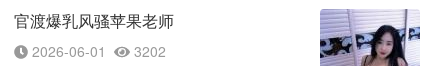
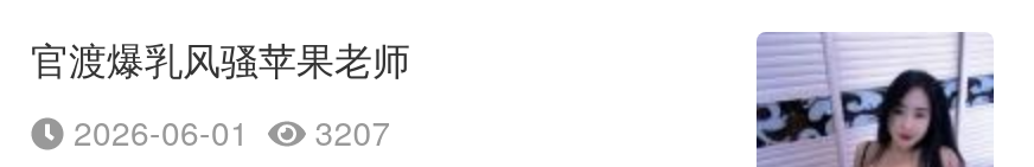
[32,41,166,61] 2026-06-01 3202 -> [74,108,391,155] 2026-06-01 3207

